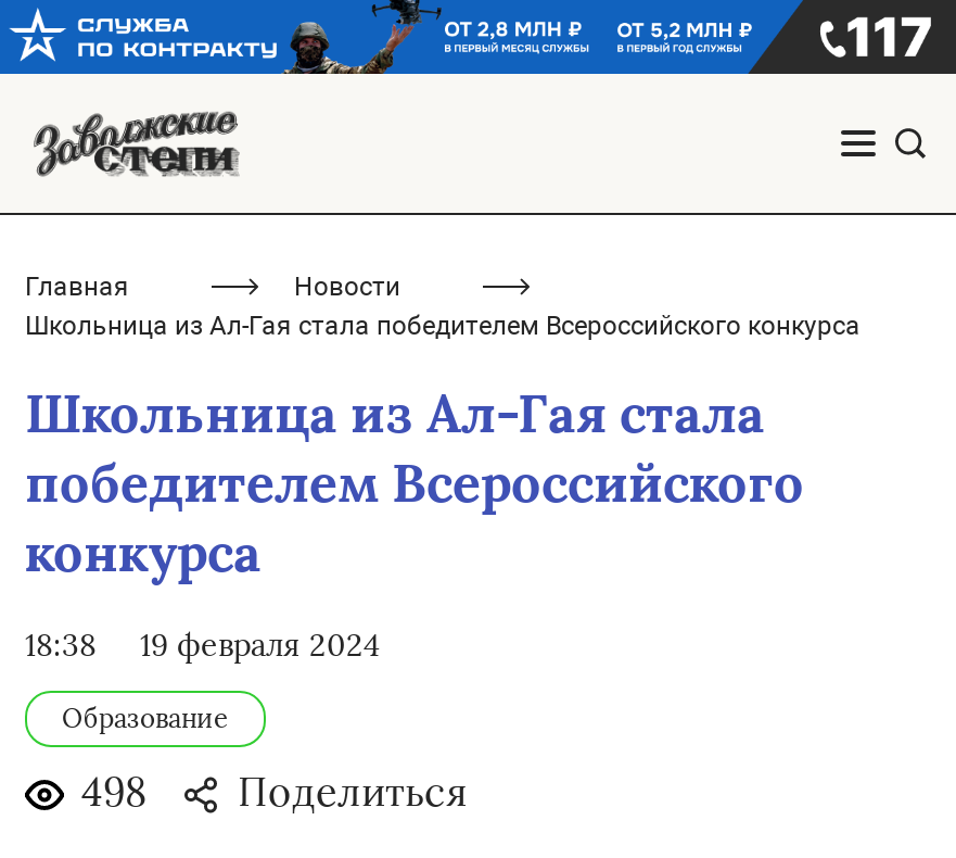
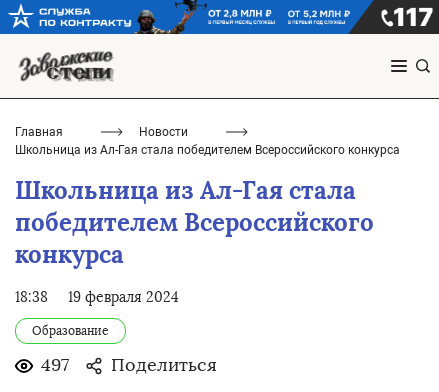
[81,770,468,818] 498 Поделиться -> [41,354,217,376] 497 Поделиться

